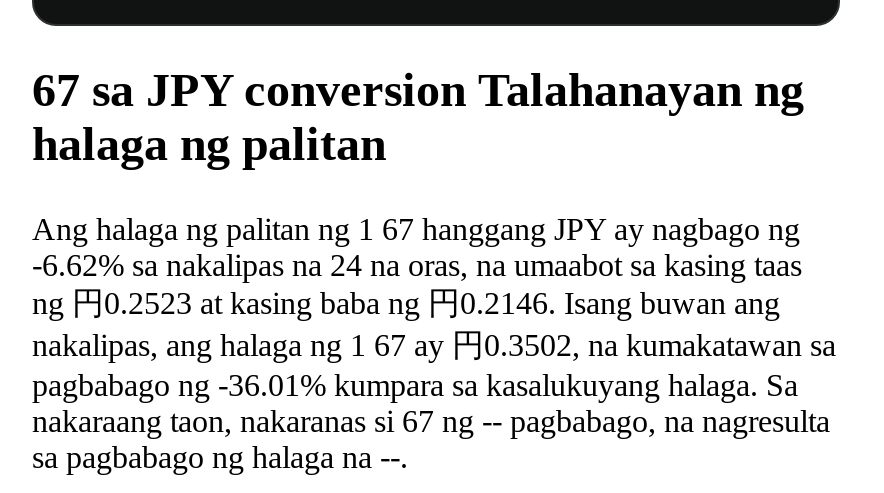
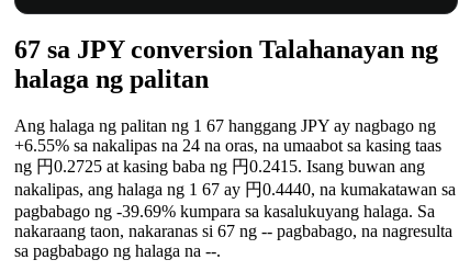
[32,249,802,283] -6.62% sa nakalipas na 24 na oras, na umaabot sa kasing taas -> [14,136,441,155] +6.55% sa nakalipas na 24 na oras, na umaabot sa kasing taas
[32,287,780,321] ng 円0.2523 at kasing baba ng 円0.2146. Isang buwan ang -> [14,157,425,176] ng 円0.2725 at kasing baba ng 円0.2415. Isang buwan ang
[32,329,836,363] nakalipas, ang halaga ng 1 67 ay 円0.3502, na kumakatawan sa -> [14,180,456,199] nakalipas, ang halaga ng 1 67 ay 円0.4440, na kumakatawan sa
[32,369,798,403] pagbabago ng -36.01% kumpara sa kasalukuyang halaga. Sa -> [14,202,435,221] pagbabago ng -39.69% kumpara sa kasalukuyang halaga. Sa

